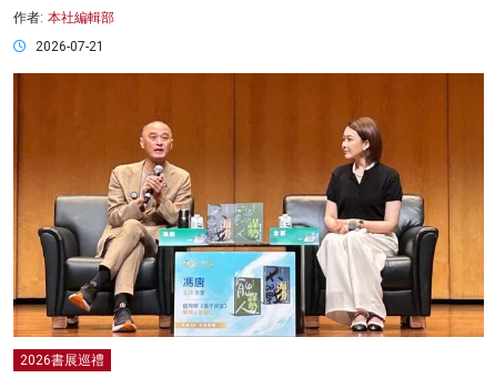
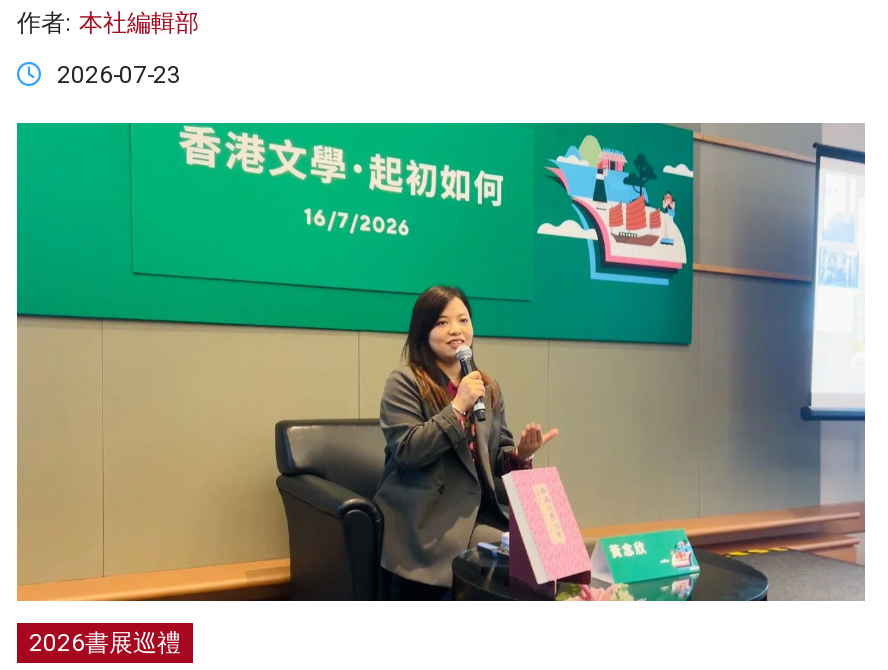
[36,38,104,54] 2026-07-21 -> [57,61,181,89] 2026-07-23
[12,72,485,338] [image] -> [15,120,867,604] [image]

